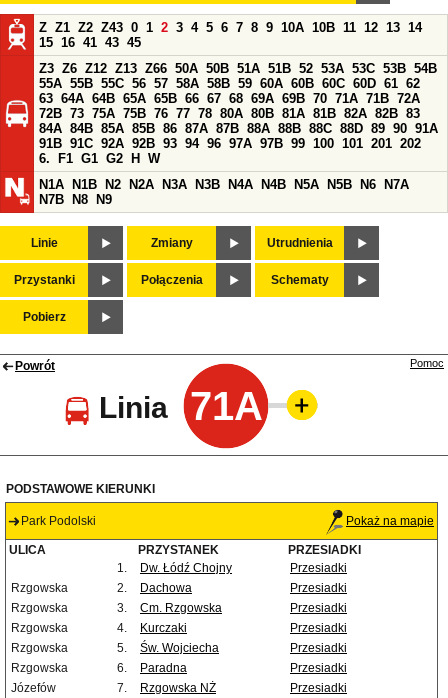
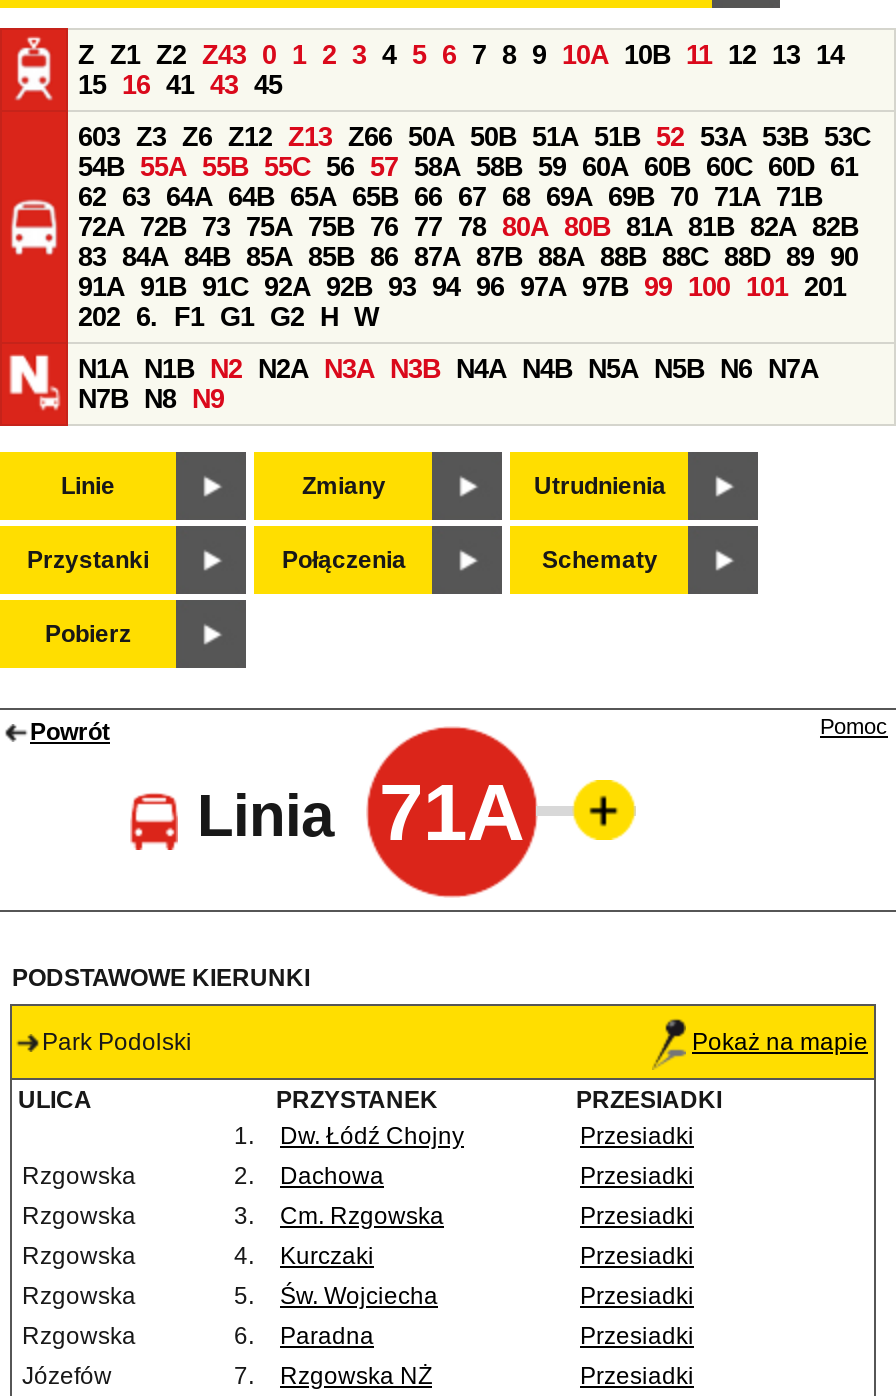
[39,61,438,166] Z3 Z6 Z12 Z13 Z66 50A 50B 51A 51B 52 53A 53C 53B 54B | 55A 55B 55C 56 57 58A 58B 59 60A 60B 60C 60D 61 62 | 63 64A 64B 65A 65B 66 67 68 69A 69B 70 71A 71B 72A | 72B 73 75A 75B 76 77 78 80A 80B 81A 81B 82A 82B 83 | 84A 84B 85A 85B 86 87A 87B 88A 88B 88C 88D 89 90 91A | 91B 91C 92A 92B 93 94 96 97A 97B 99 100 101 201 202 | 6. F1 G1 G2 H W -> [78,122,870,332] 603 Z3 Z6 Z12 Z13 Z66 50A 50B 51A 51B 52 53A 53B 53C | 54B 55A 55B 55C 56 57 58A 58B 59 60A 60B 60C 60D 61 | 62 63 64A 64B 65A 65B 66 67 68 69A 69B 70 71A 71B | 72A 72B 73 75A 75B 76 77 78 80A 80B 81A 81B 82A 82B | 83 84A 84B 85A 85B 86 87A 87B 88A 88B 88C 88D 89 90 | 91A 91B 91C 92A 92B 93 94 96 97A 97B 99 100 101 201 | 202 6. F1 G1 G2 H W

